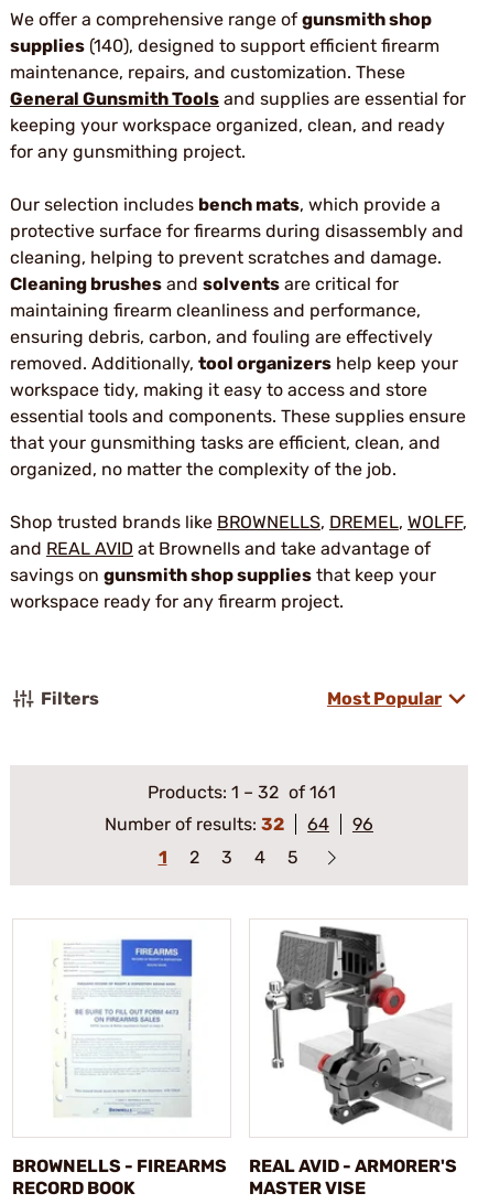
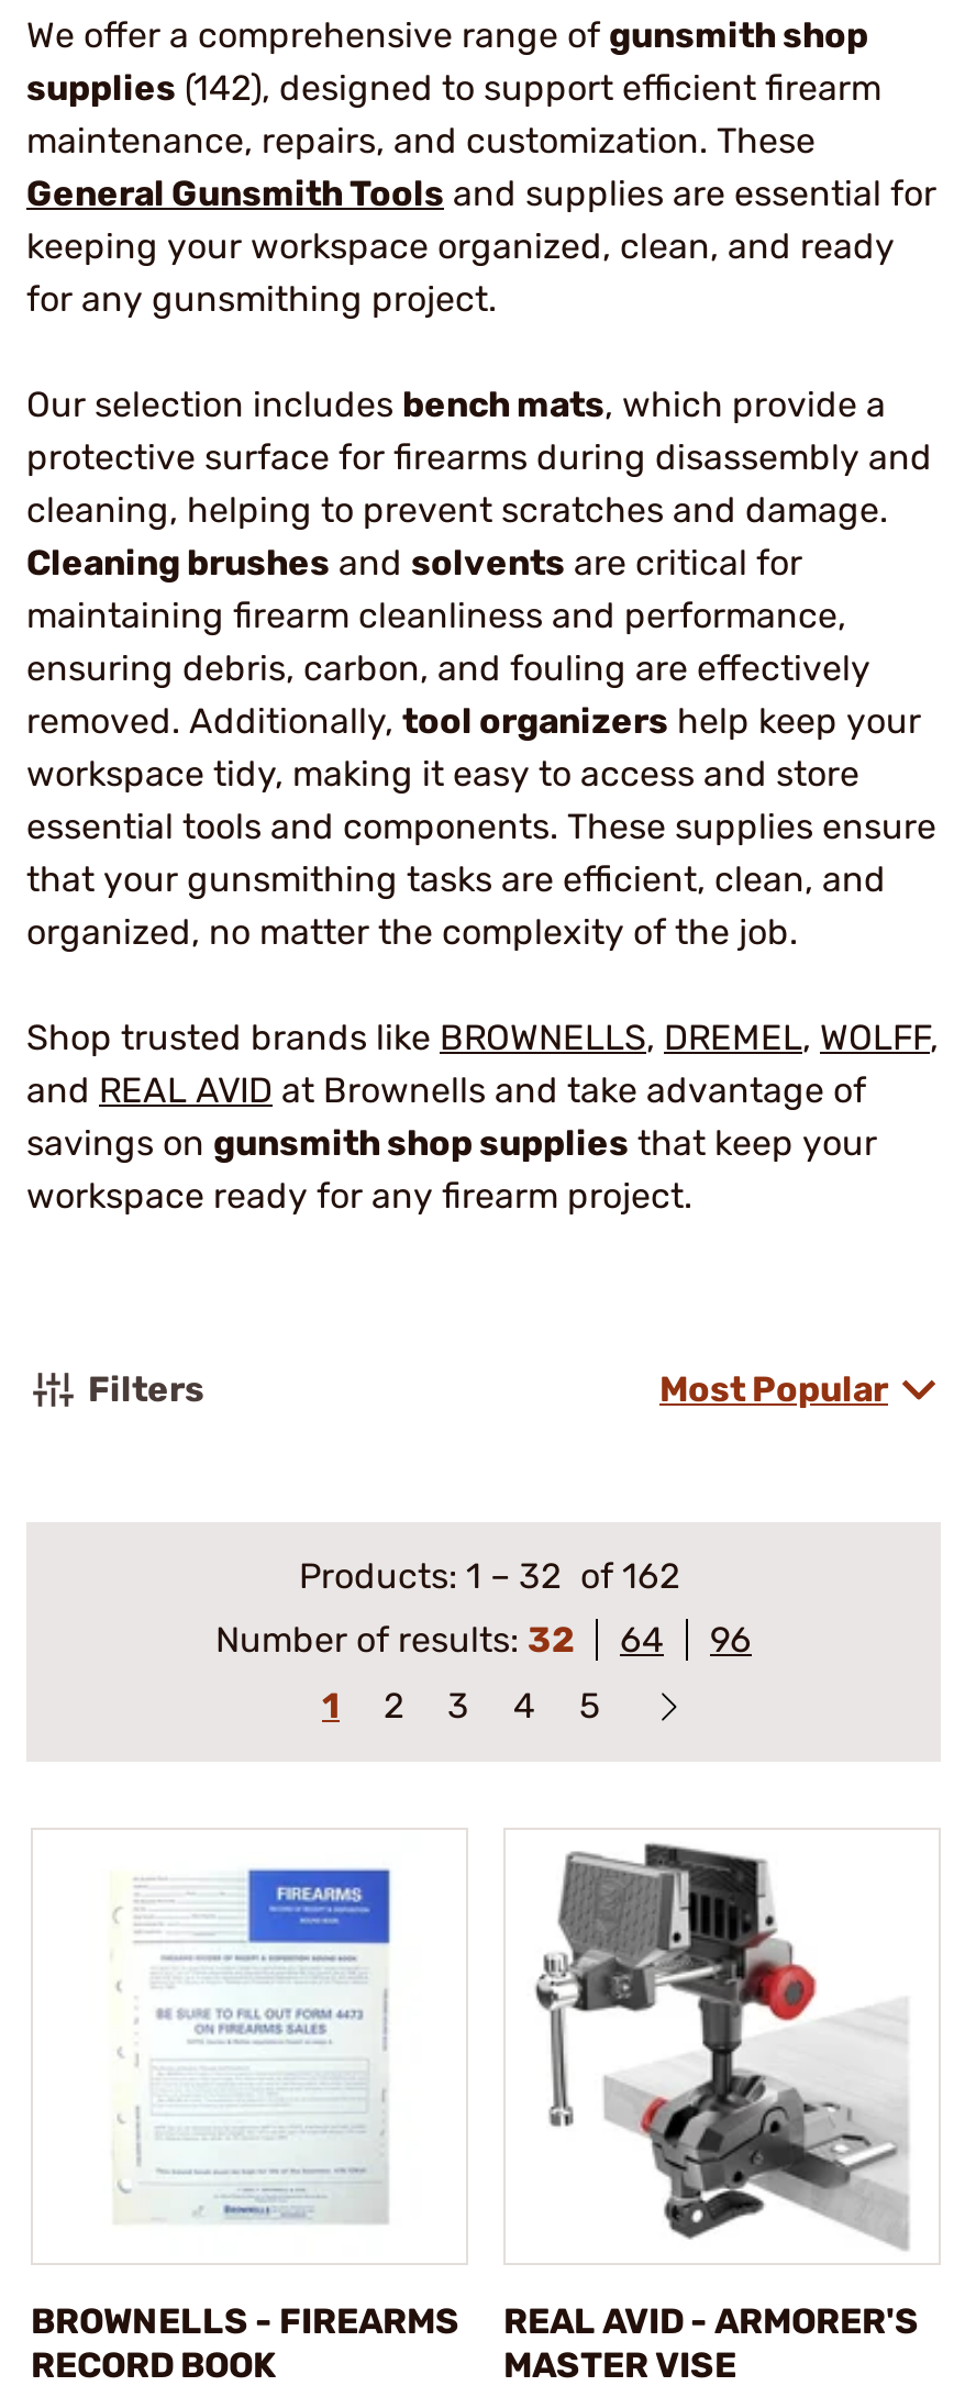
[10,35,439,56] supplies (140), designed to support efficient firearm -> [26,67,881,109] supplies (142), designed to support efficient firearm
[148,782,336,803] Products: 1 – 32 of 161 -> [299,1555,679,1597] Products: 1 – 32 of 162

